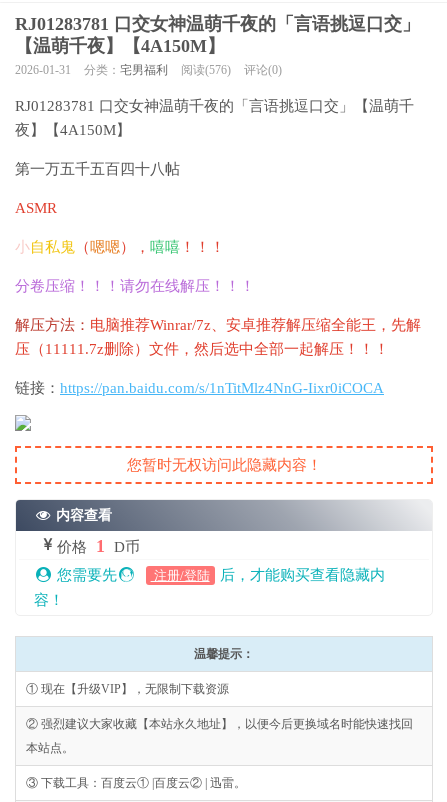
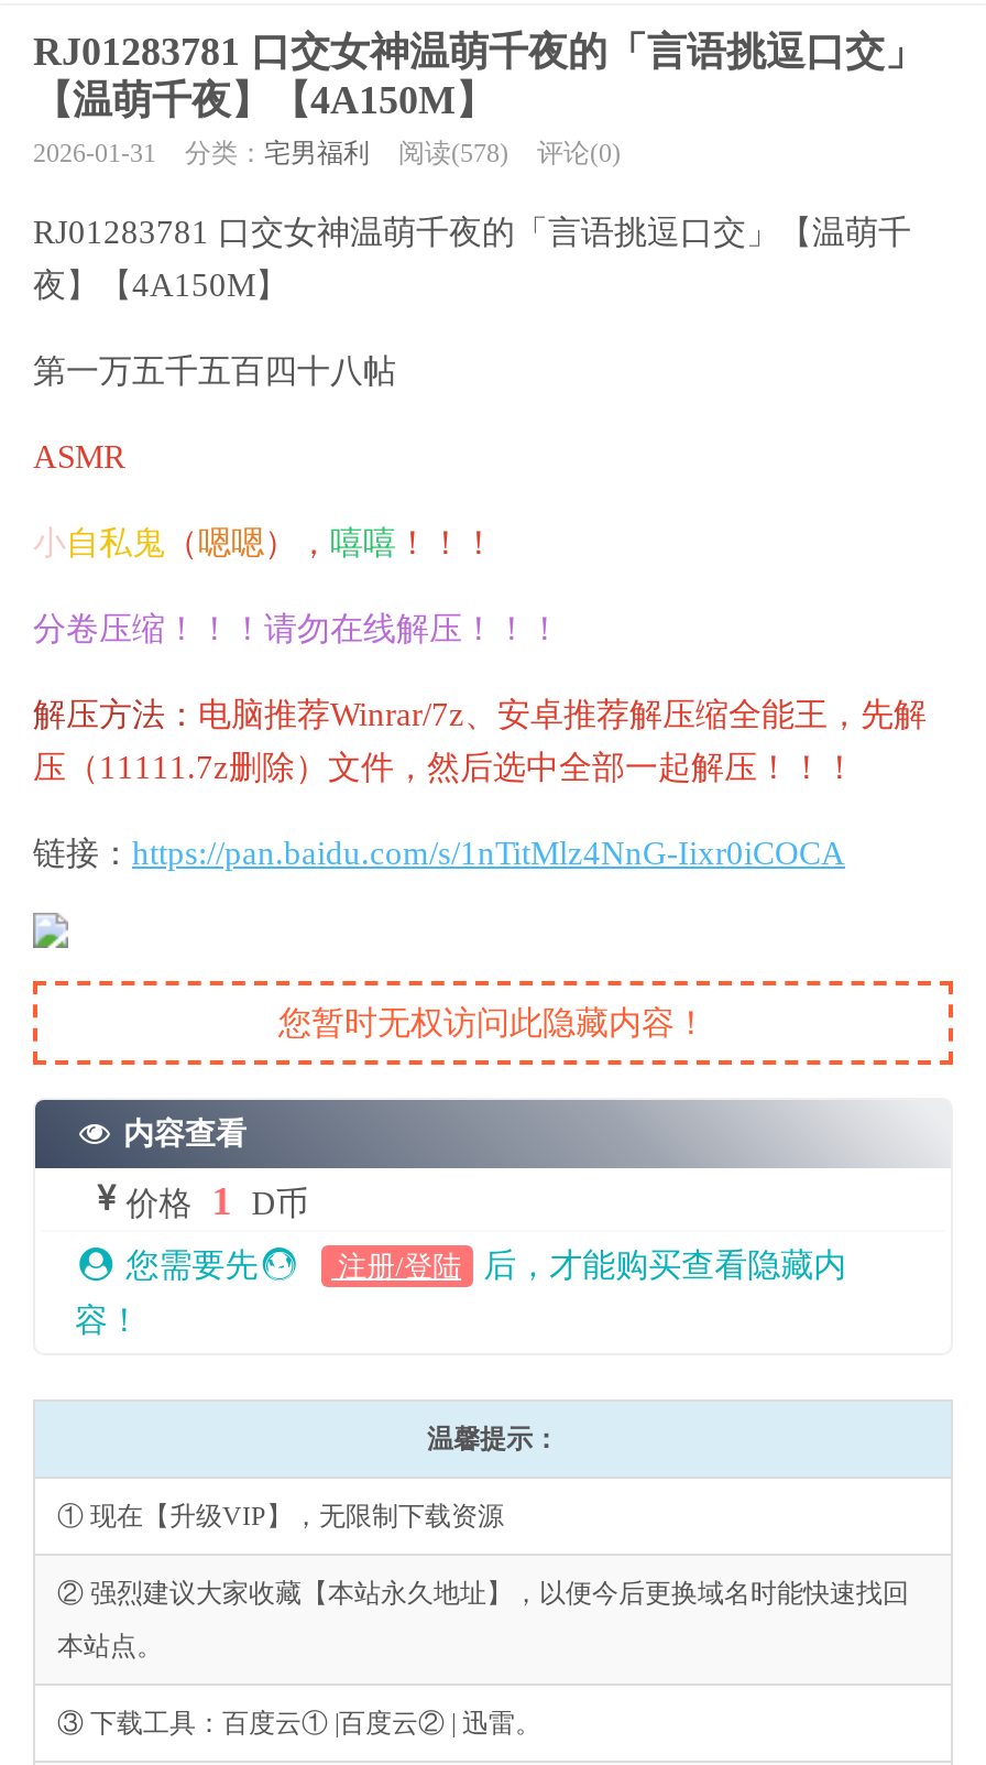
[15,63,282,77] 2026-01-31 分类：宅男福利 阅读(576) 评论(0) -> [33,138,621,168] 2026-01-31 分类：宅男福利 阅读(578) 评论(0)

